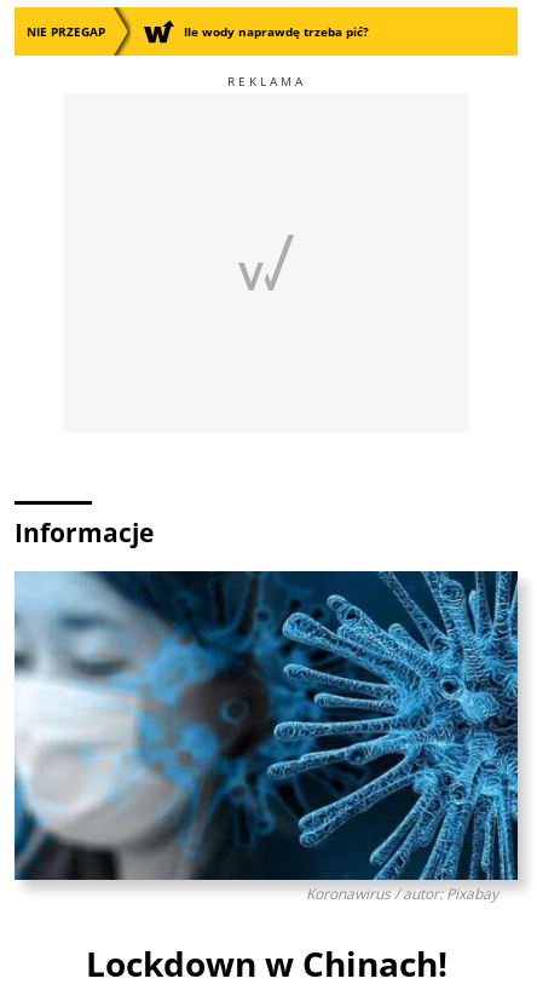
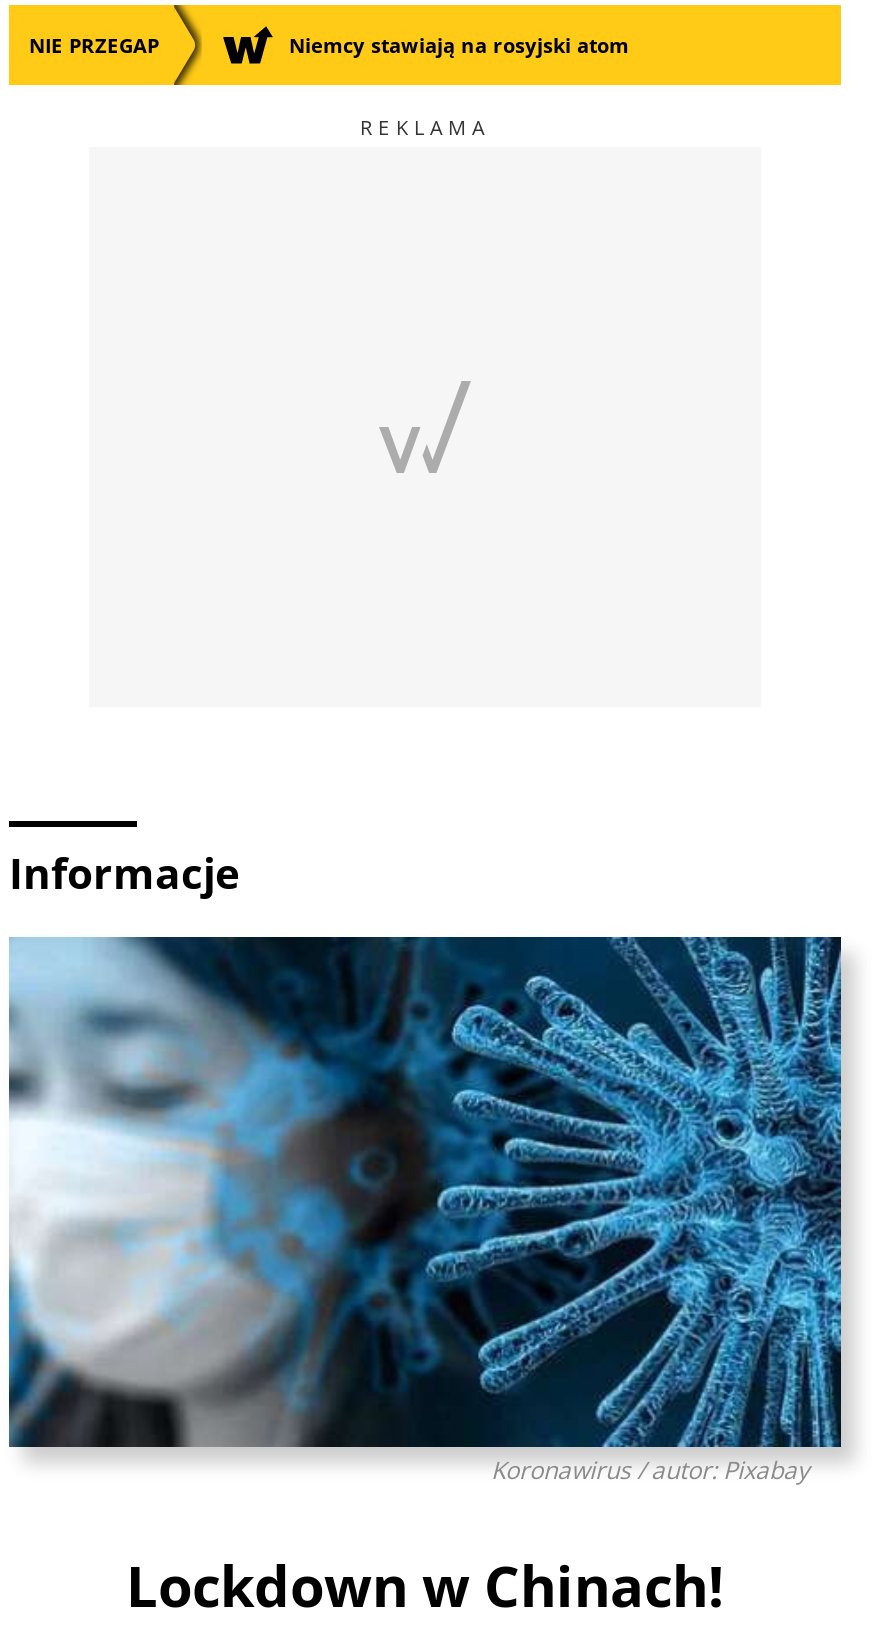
[184,23,369,40] Ile wody naprawdę trzeba pić? -> [289,31,629,59] Niemcy stawiają na rosyjski atom

